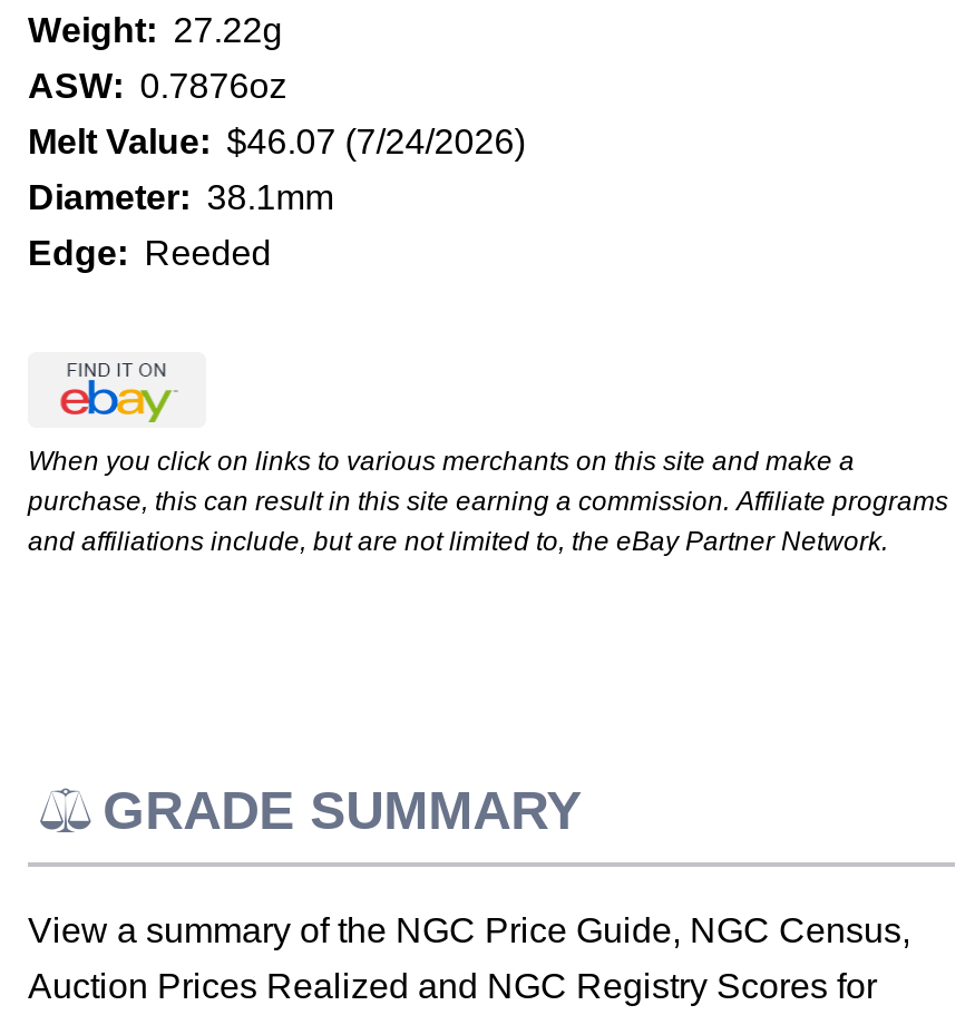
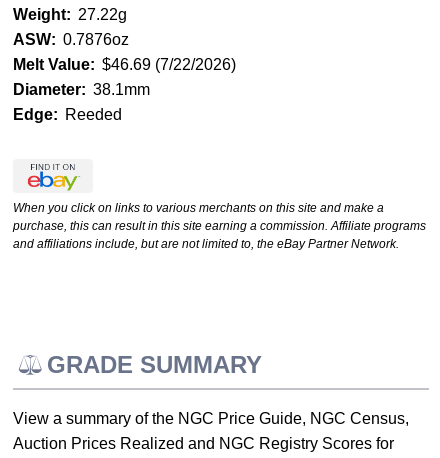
[28,123,525,160] Melt Value: $46.07 (7/24/2026) -> [13,56,236,73] Melt Value: $46.69 (7/22/2026)

